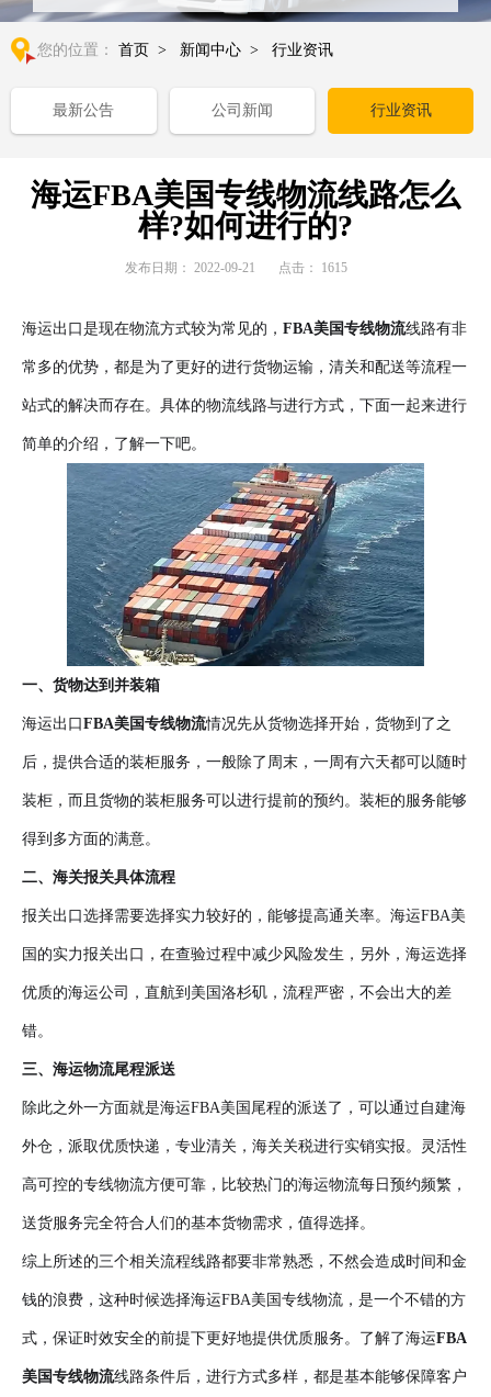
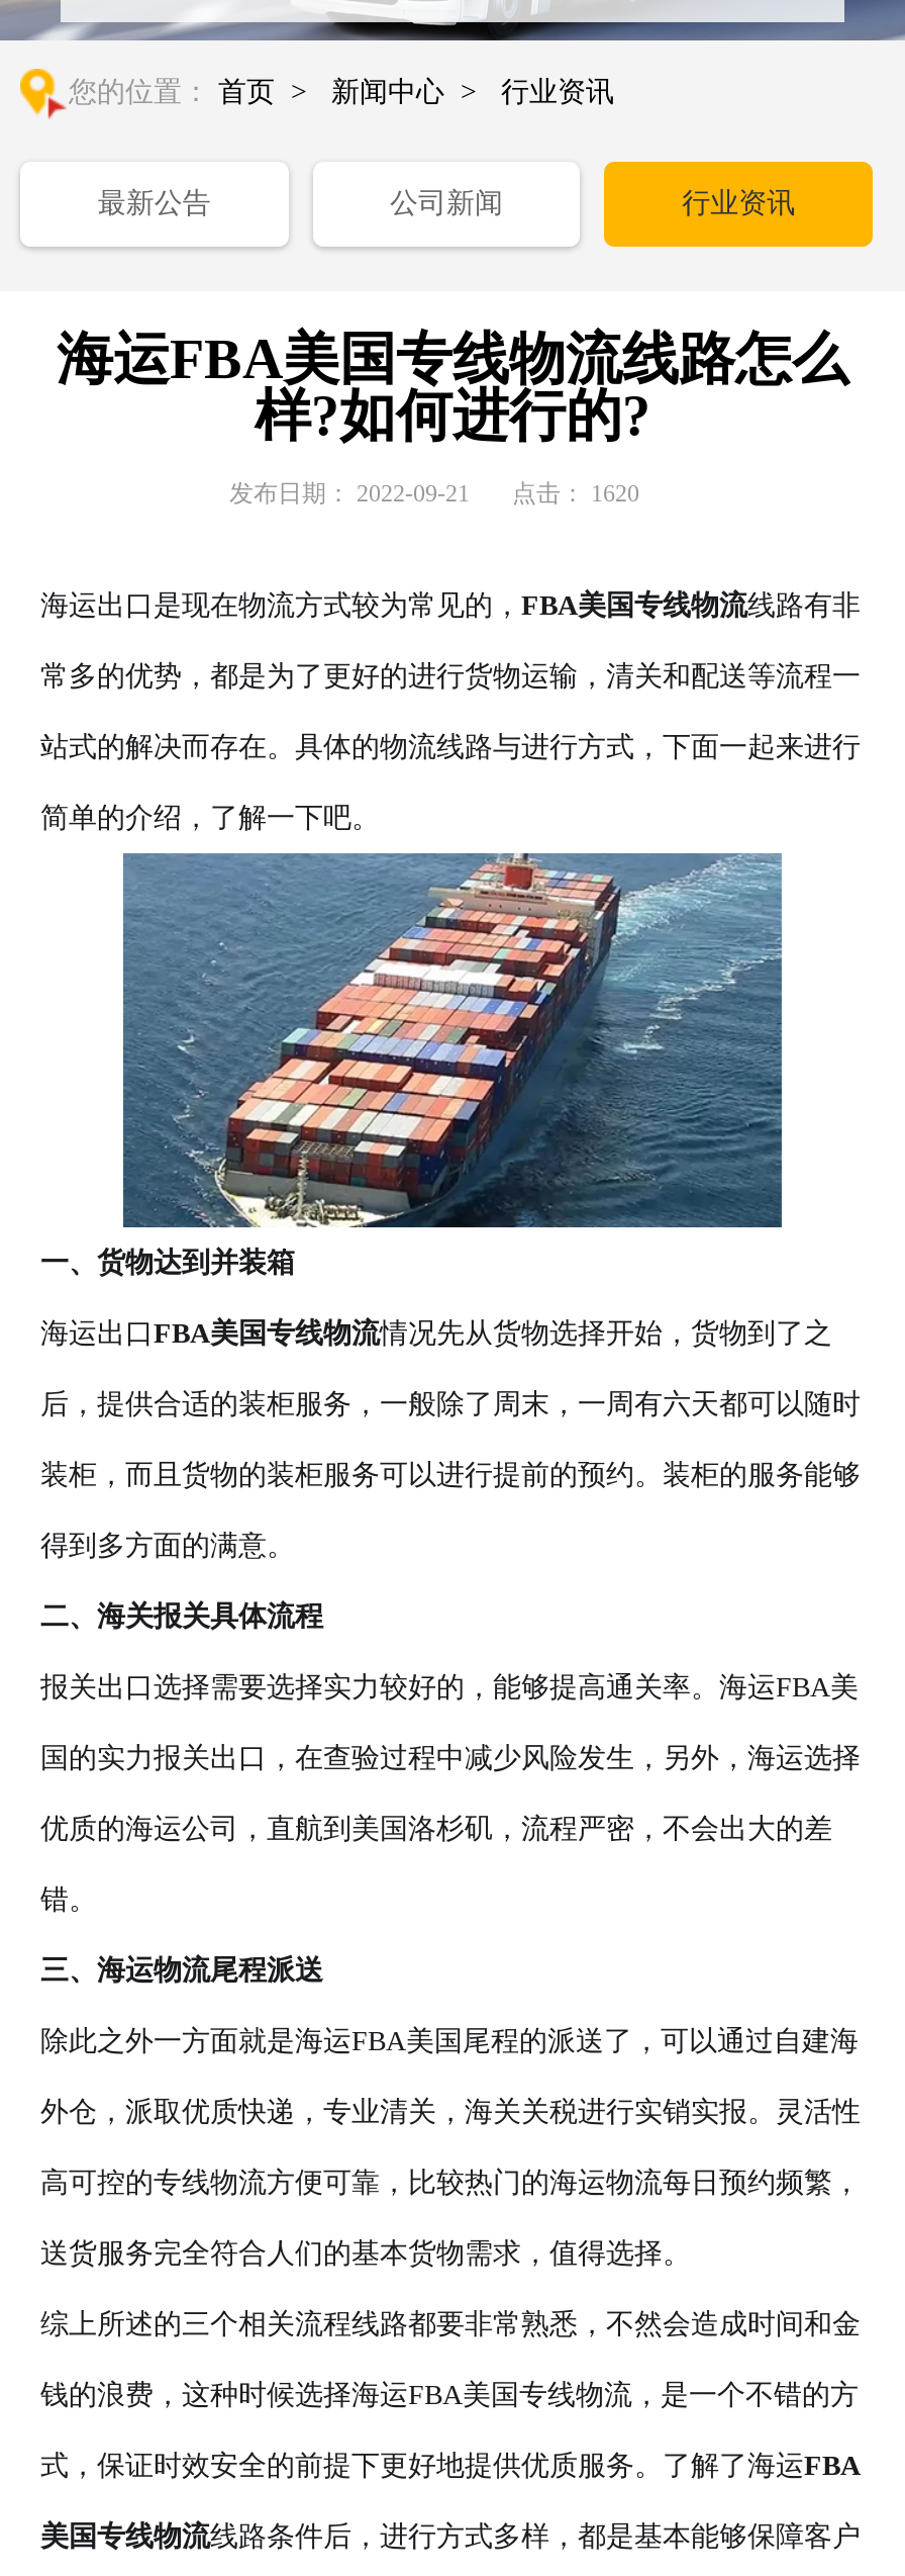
[124,260,347,275] 发布日期： 2022-09-21 点击： 1615 -> [229,479,639,508] 发布日期： 2022-09-21 点击： 1620

